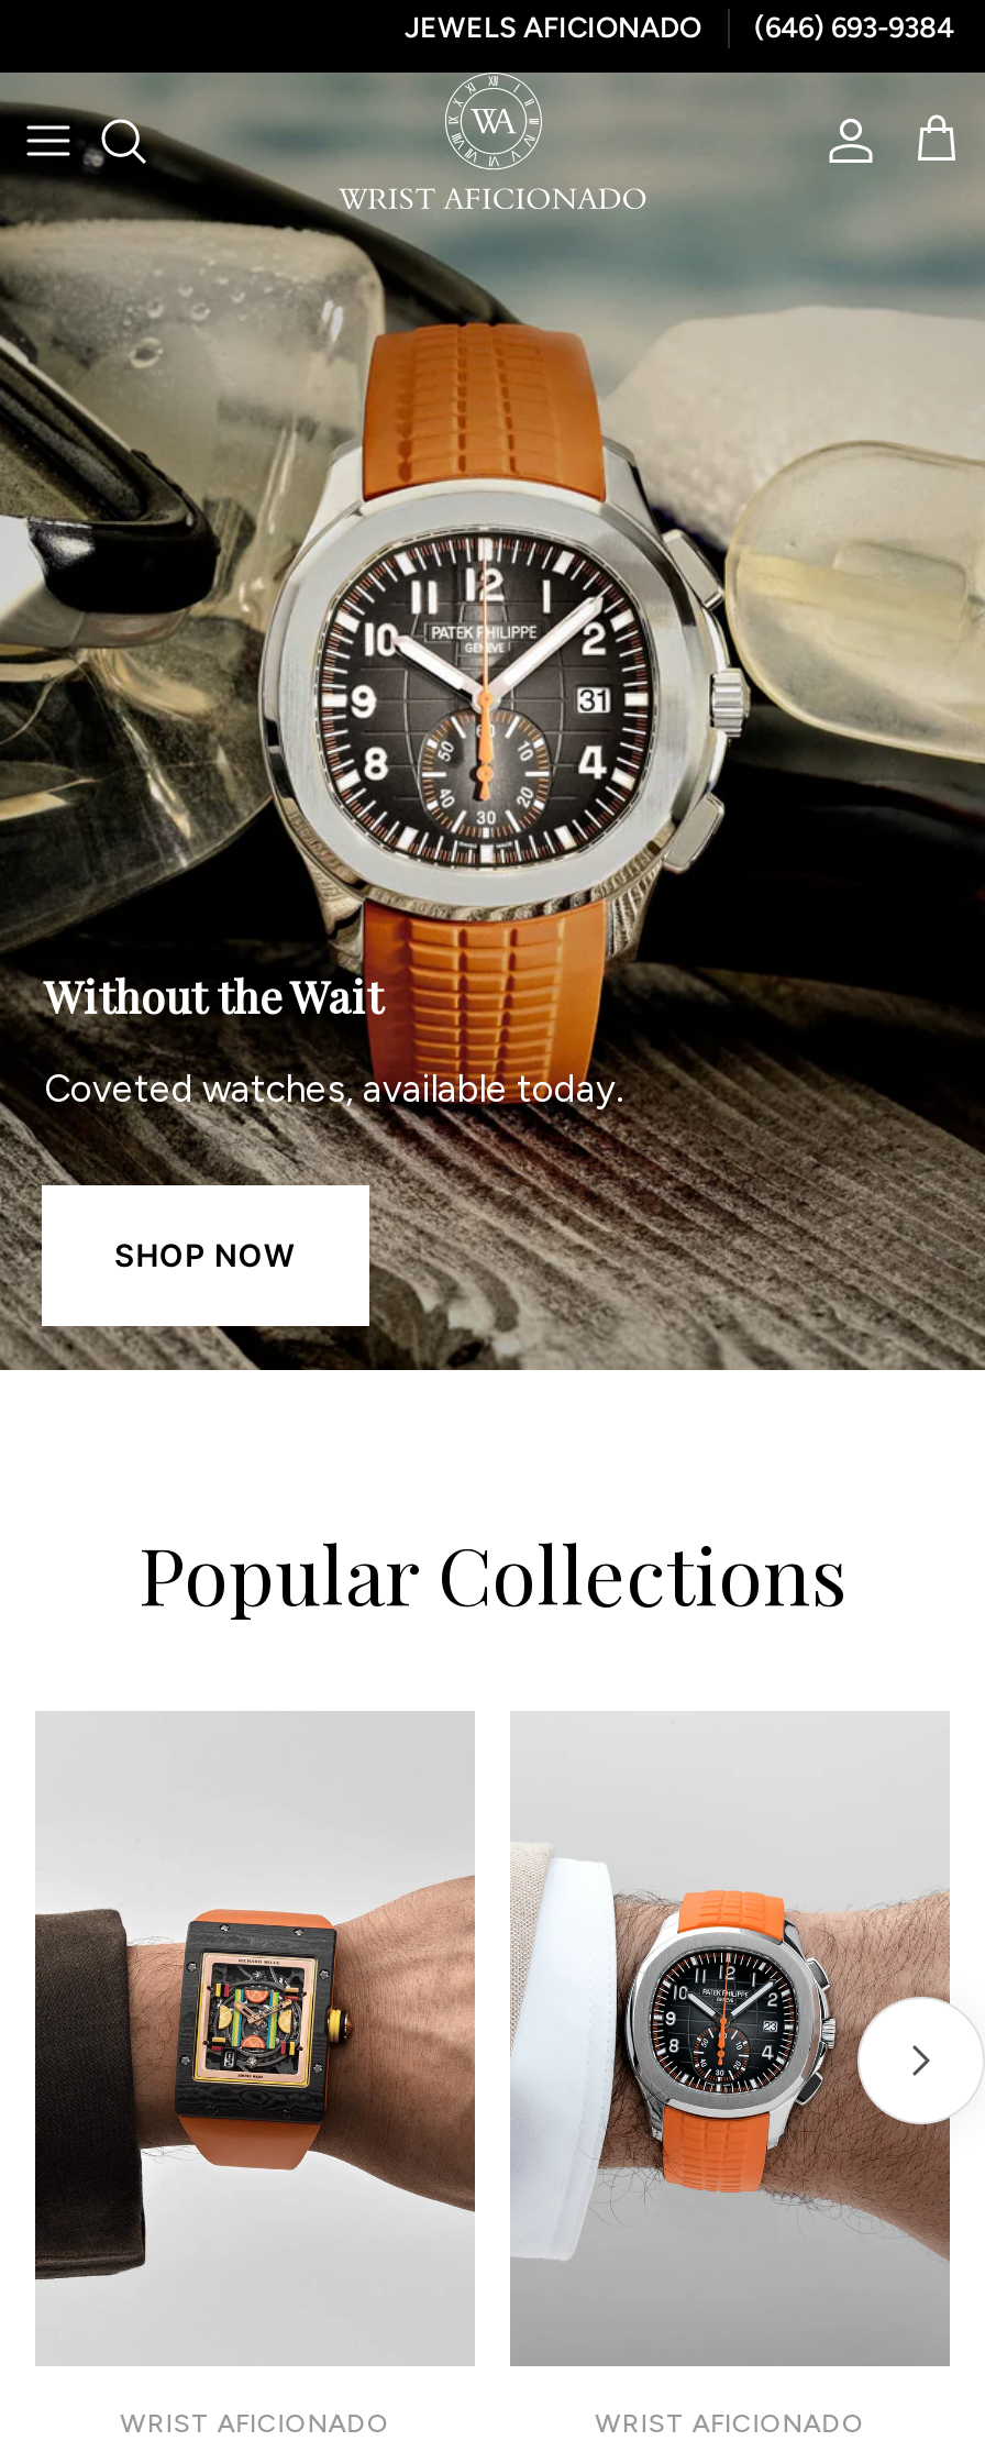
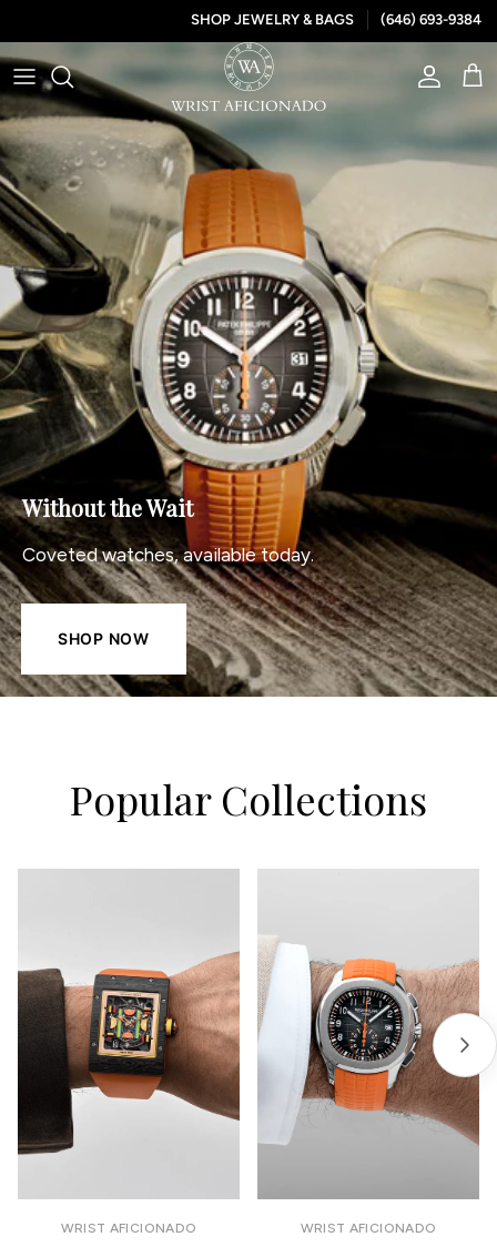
[405,11,701,44] JEWELS AFICIONADO -> [191,11,354,28] SHOP JEWELRY & BAGS

